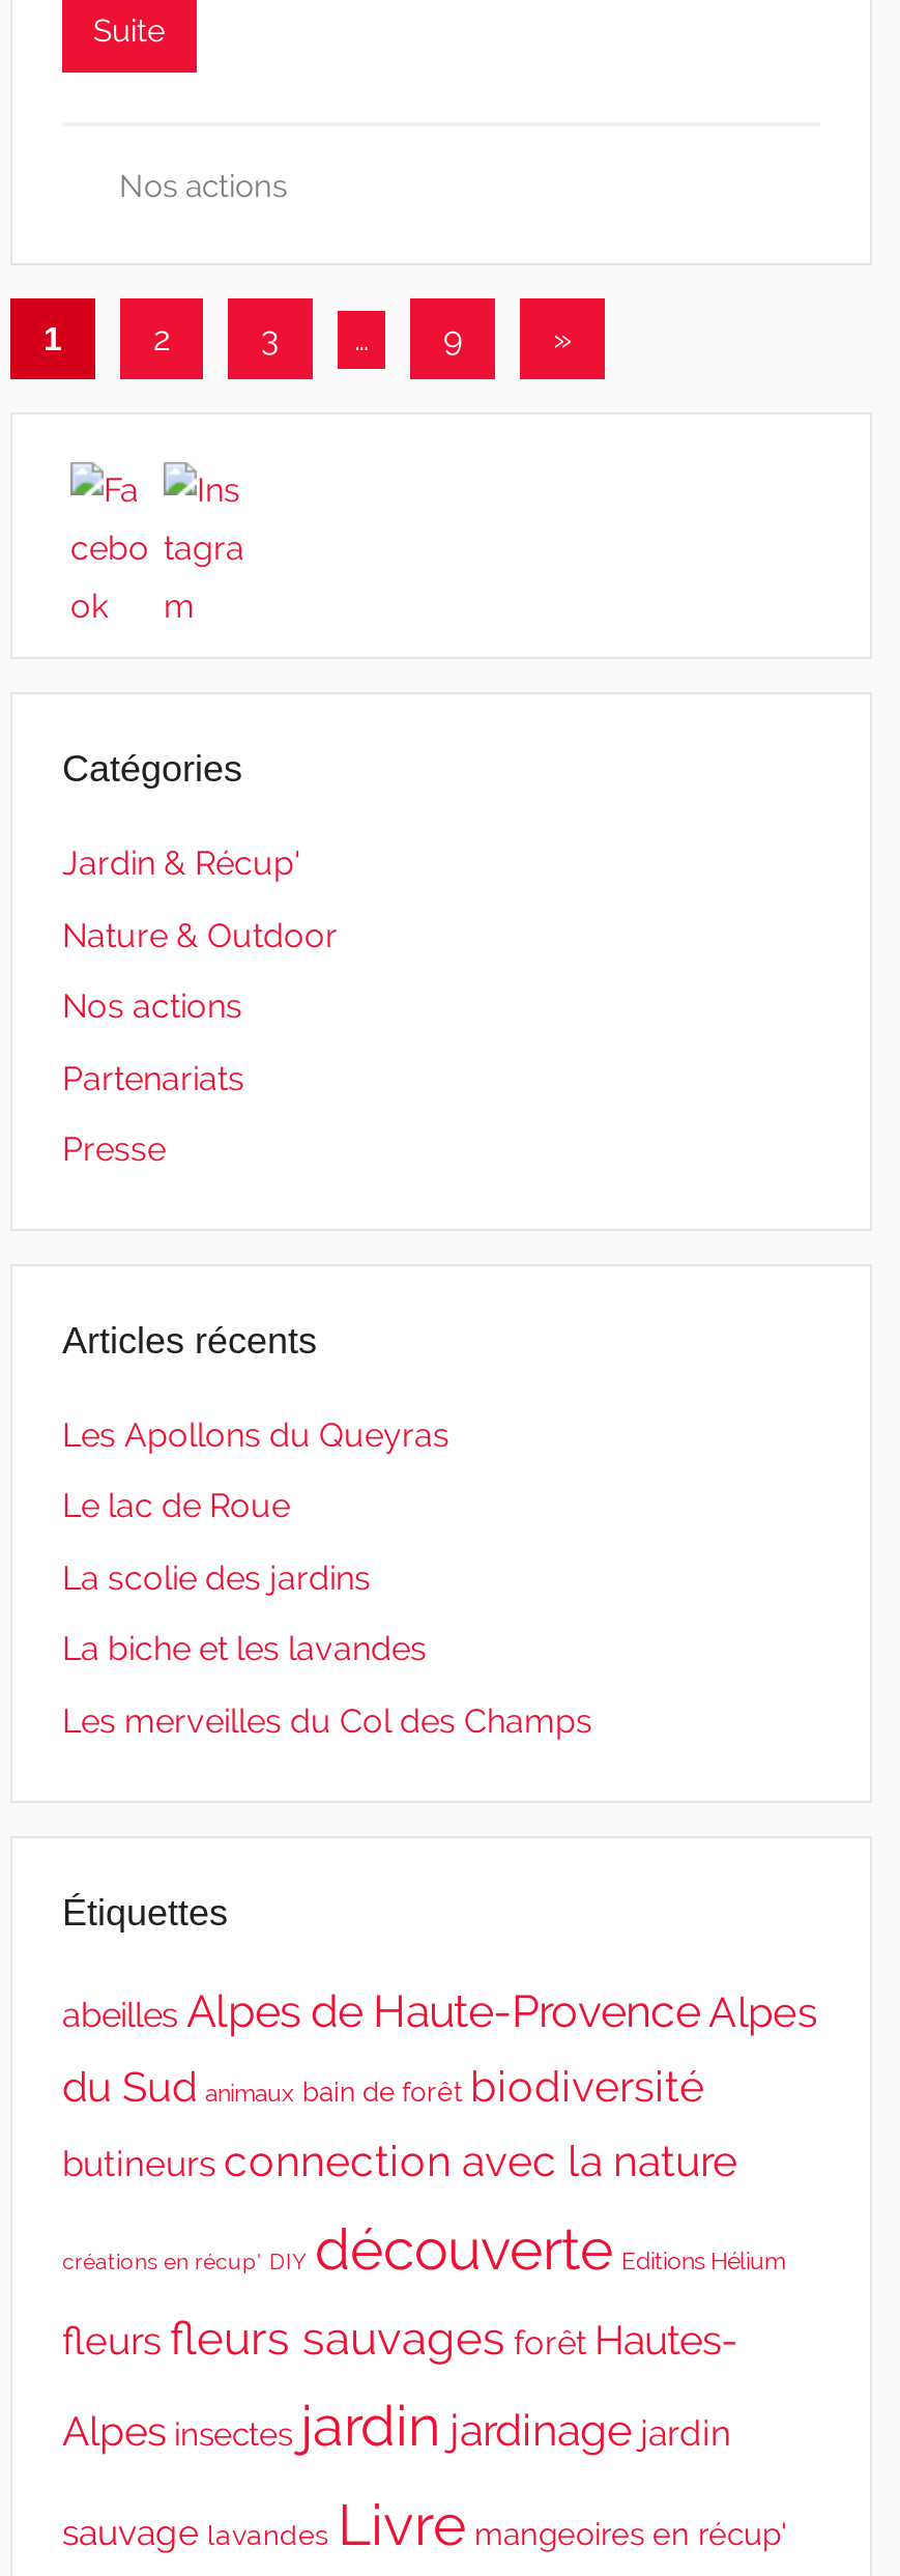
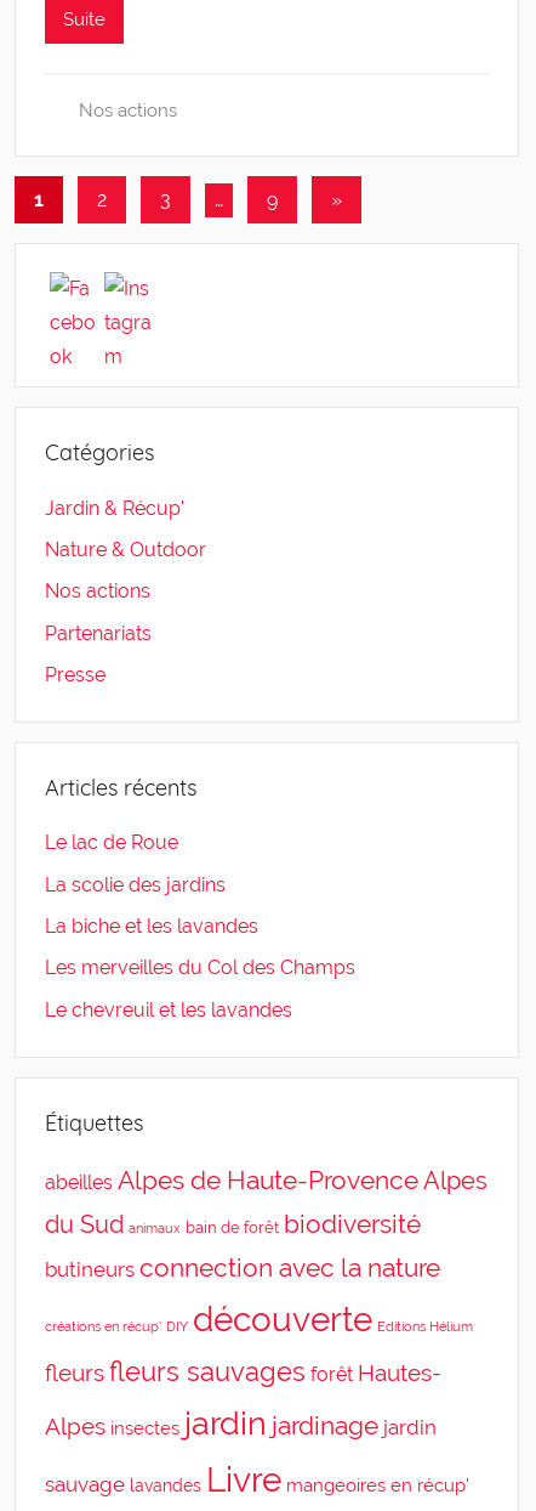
[62,1416,449,1455] Les Apollons du Queyras -> none
moved [62,1487,592,1740] -> [45,831,355,979]: Le lac de Roue | La scolie des jardins | La biche et les lavandes | Les merveilles du Col des Champs
none -> [45,998,292,1021] Le chevreuil et les lavandes

